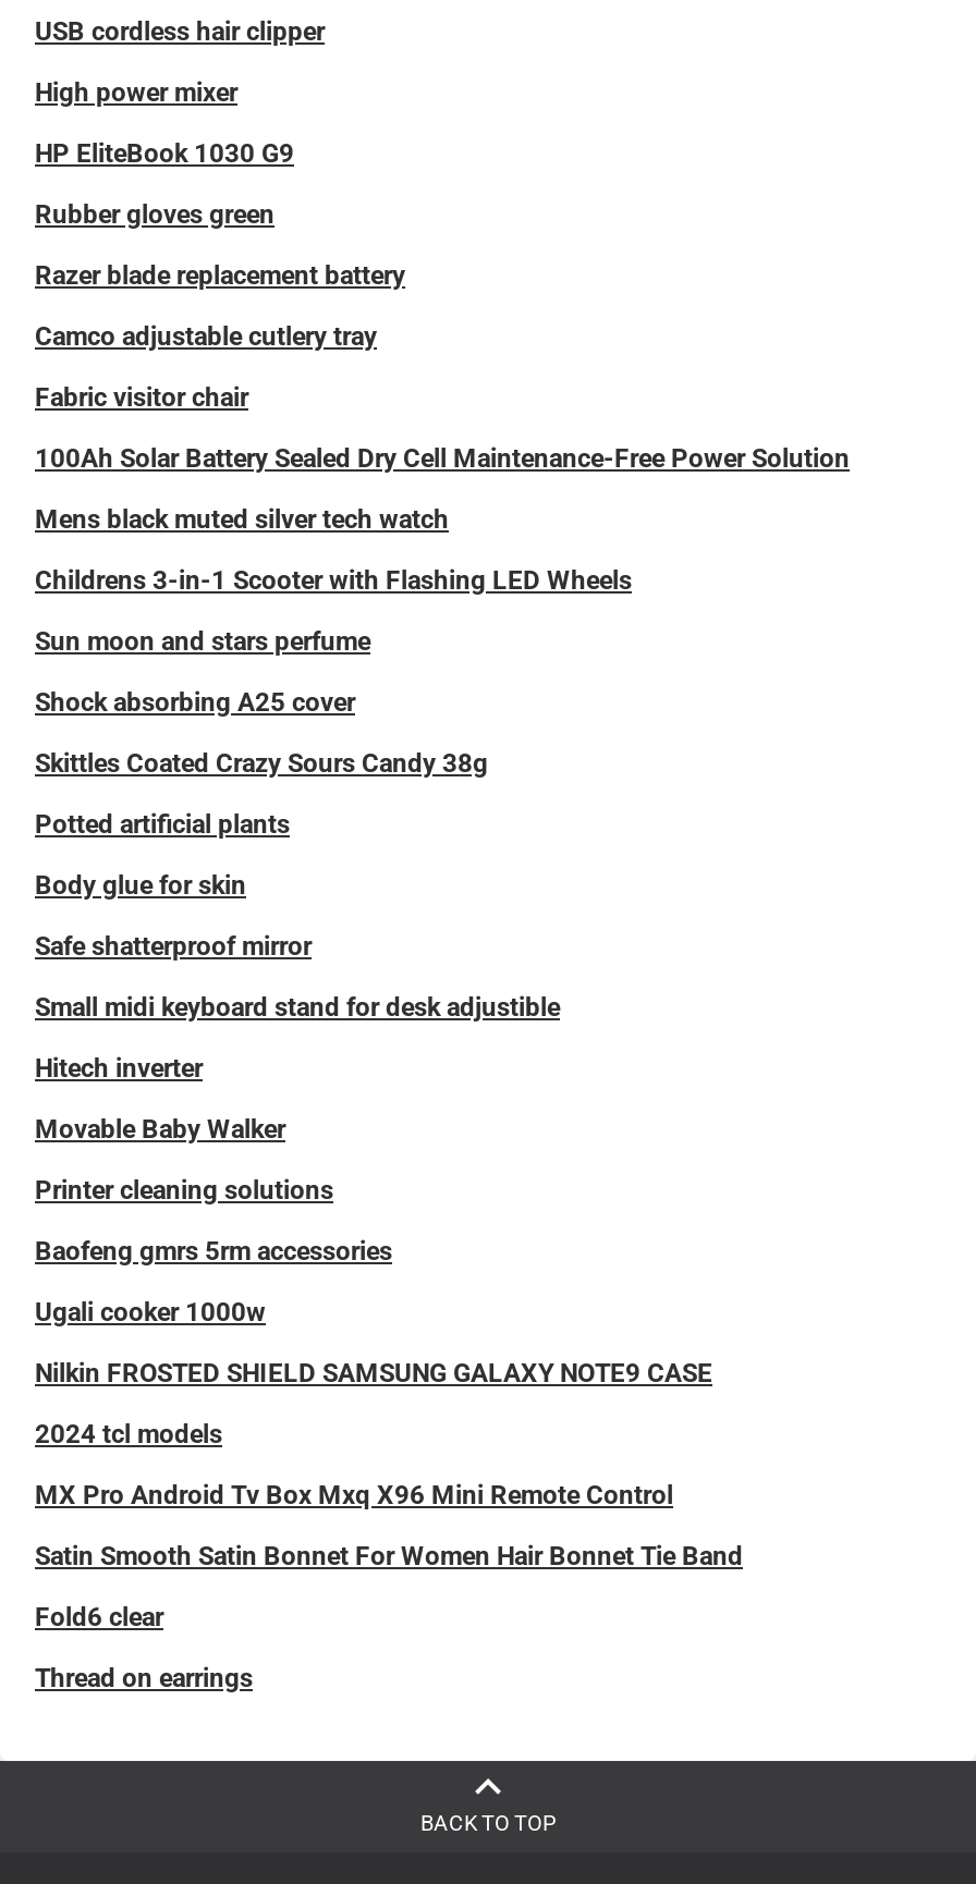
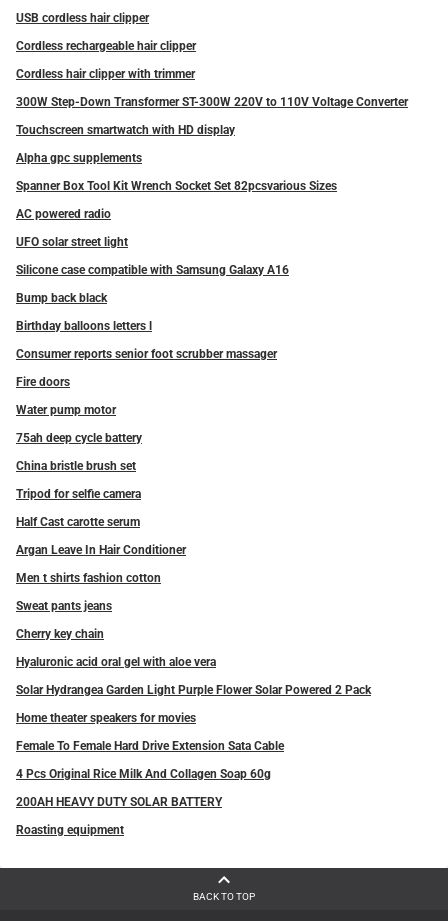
[35,77,850,1693] High power mixer | HP EliteBook 1030 G9 | Rubber gloves green | Razer blade replacement battery | Camco adjustable cutlery tray | Fabric visitor chair | 100Ah Solar Battery Sealed Dry Cell Maintenance-Free Power Solution | Mens black muted silver tech watch | Childrens 3-in-1 Scooter with Flashing LED Wheels | Sun moon and stars perfume | Shock absorbing A25 cover | Skittles Coated Crazy Sours Candy 38g | Potted artificial plants | Body glue for skin | Safe shatterproof mirror | Small midi keyboard stand for desk adjustible | Hitech inverter | Movable Baby Walker | Printer cleaning solutions | Baofeng gmrs 5rm accessories | Ugali cooker 1000w | Nilkin FROSTED SHIELD SAMSUNG GALAXY NOTE9 CASE | 2024 tcl models | MX Pro Android Tv Box Mxq X96 Mini Remote Control | Satin Smooth Satin Bonnet For Women Hair Bonnet Tie Band | Fold6 clear | Thread on earrings -> [16,39,408,837] Cordless rechargeable hair clipper | Cordless hair clipper with trimmer | 300W Step-Down Transformer ST-300W 220V to 110V Voltage Converter | Touchscreen smartwatch with HD display | Alpha gpc supplements | Spanner Box Tool Kit Wrench Socket Set 82pcsvarious Sizes | AC powered radio | UFO solar street light | Silicone case compatible with Samsung Galaxy A16 | Bump back black | Birthday balloons letters l | Consumer reports senior foot scrubber massager | Fire doors | Water pump motor | 75ah deep cycle battery | China bristle brush set | Tripod for selfie camera | Half Cast carotte serum | Argan Leave In Hair Conditioner | Men t shirts fashion cotton | Sweat pants jeans | Cherry key chain | Hyaluronic acid oral gel with aloe vera | Solar Hydrangea Garden Light Purple Flower Solar Powered 2 Pack | Home theater speakers for movies | Female To Female Hard Drive Extension Sata Cable | 4 Pcs Original Rice Milk And Collagen Soap 60g | 200AH HEAVY DUTY SOLAR BATTERY | Roasting equipment

